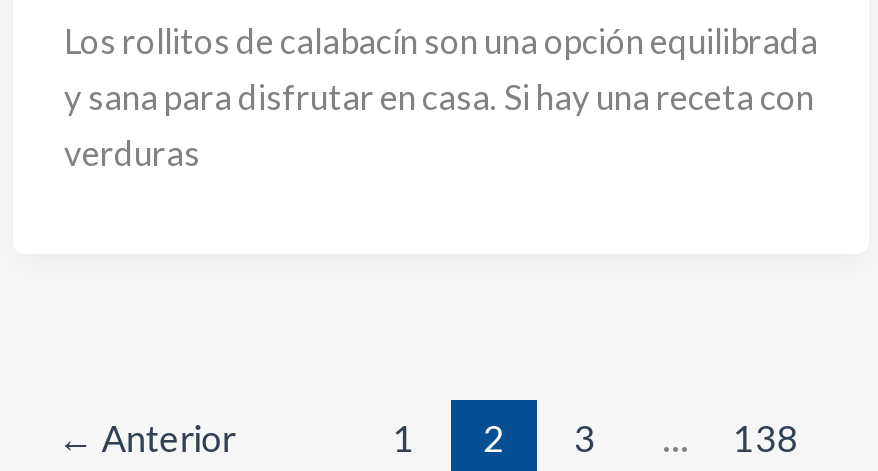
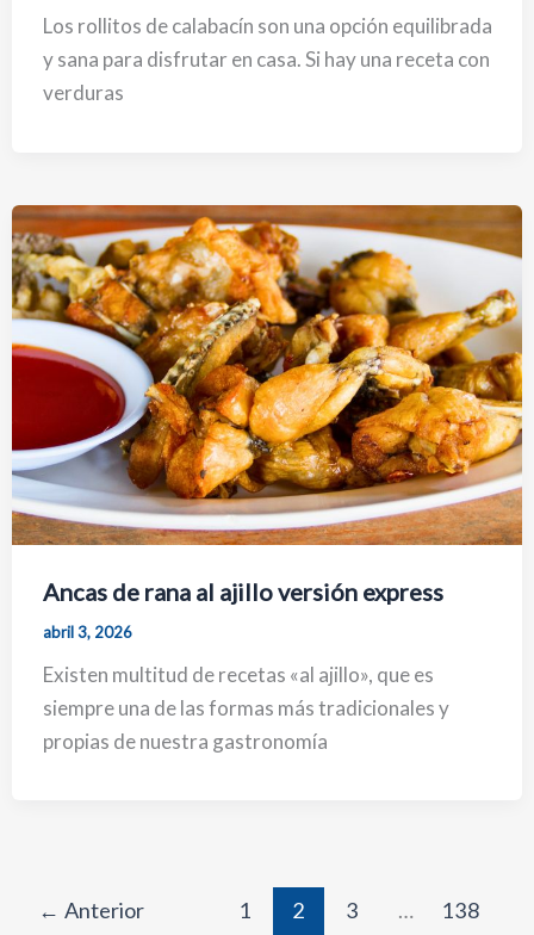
none -> [11,204,523,753] [image] | Ancas de rana al ajillo versión express | abril 3, 2026 | Existen multitud de recetas «al ajillo», que es | siempre una de las formas más tradicionales y | propias de nuestra gastronomía

